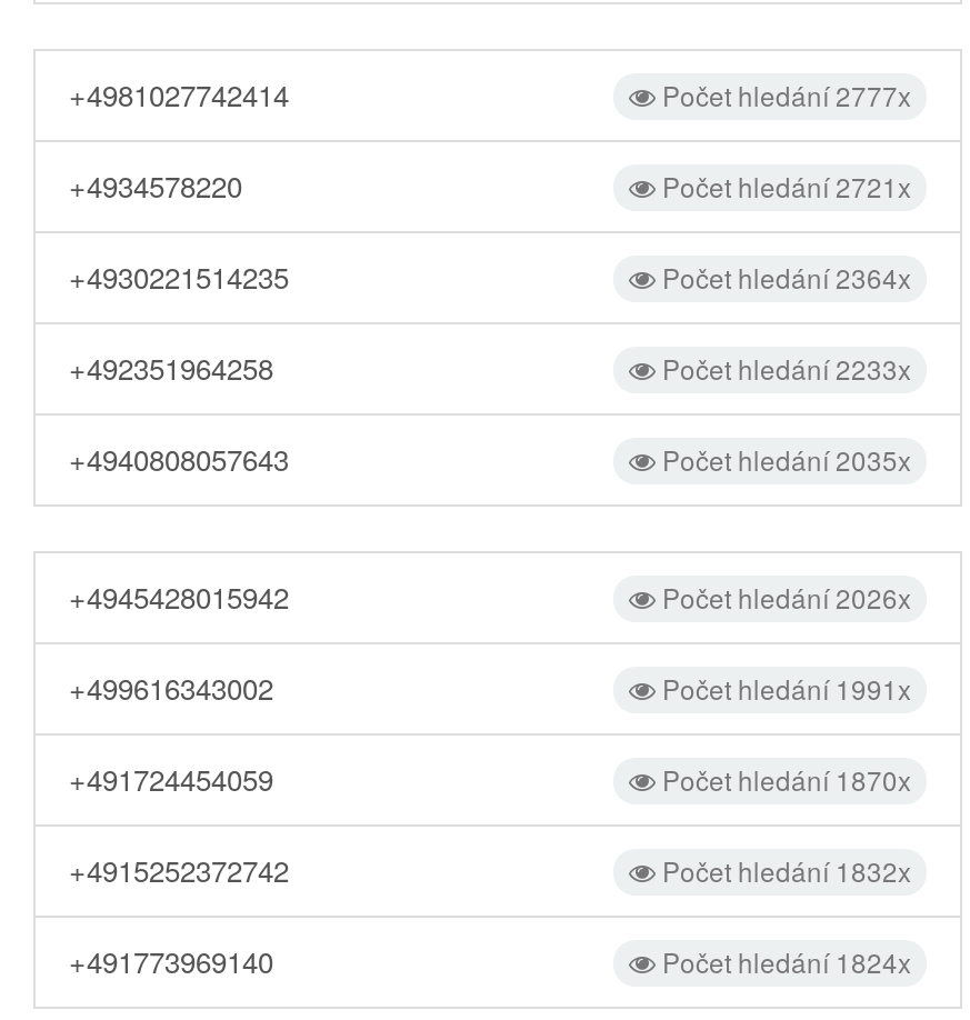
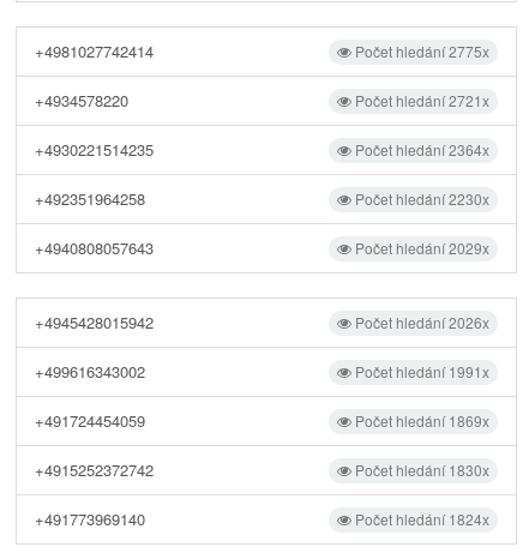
[656,75,911,113] Počet hledání 2777x -> [351,40,489,61] Počet hledání 2775x
[656,348,911,386] Počet hledání 2233x -> [351,188,489,208] Počet hledání 2230x
[656,439,911,477] Počet hledání 2035x -> [351,237,489,258] Počet hledání 2029x
[656,759,911,797] Počet hledání 1870x -> [351,410,489,430] Počet hledání 1869x
[656,850,911,888] Počet hledání 1832x -> [351,459,489,479] Počet hledání 1830x

